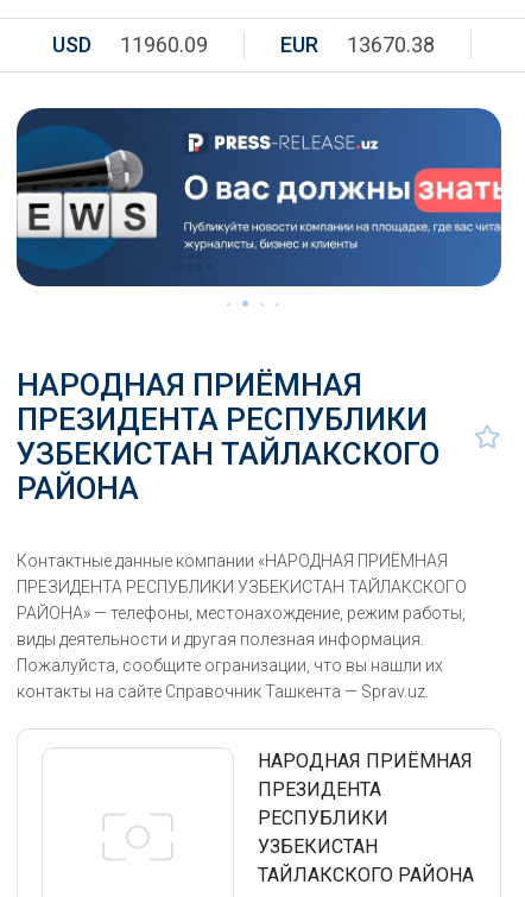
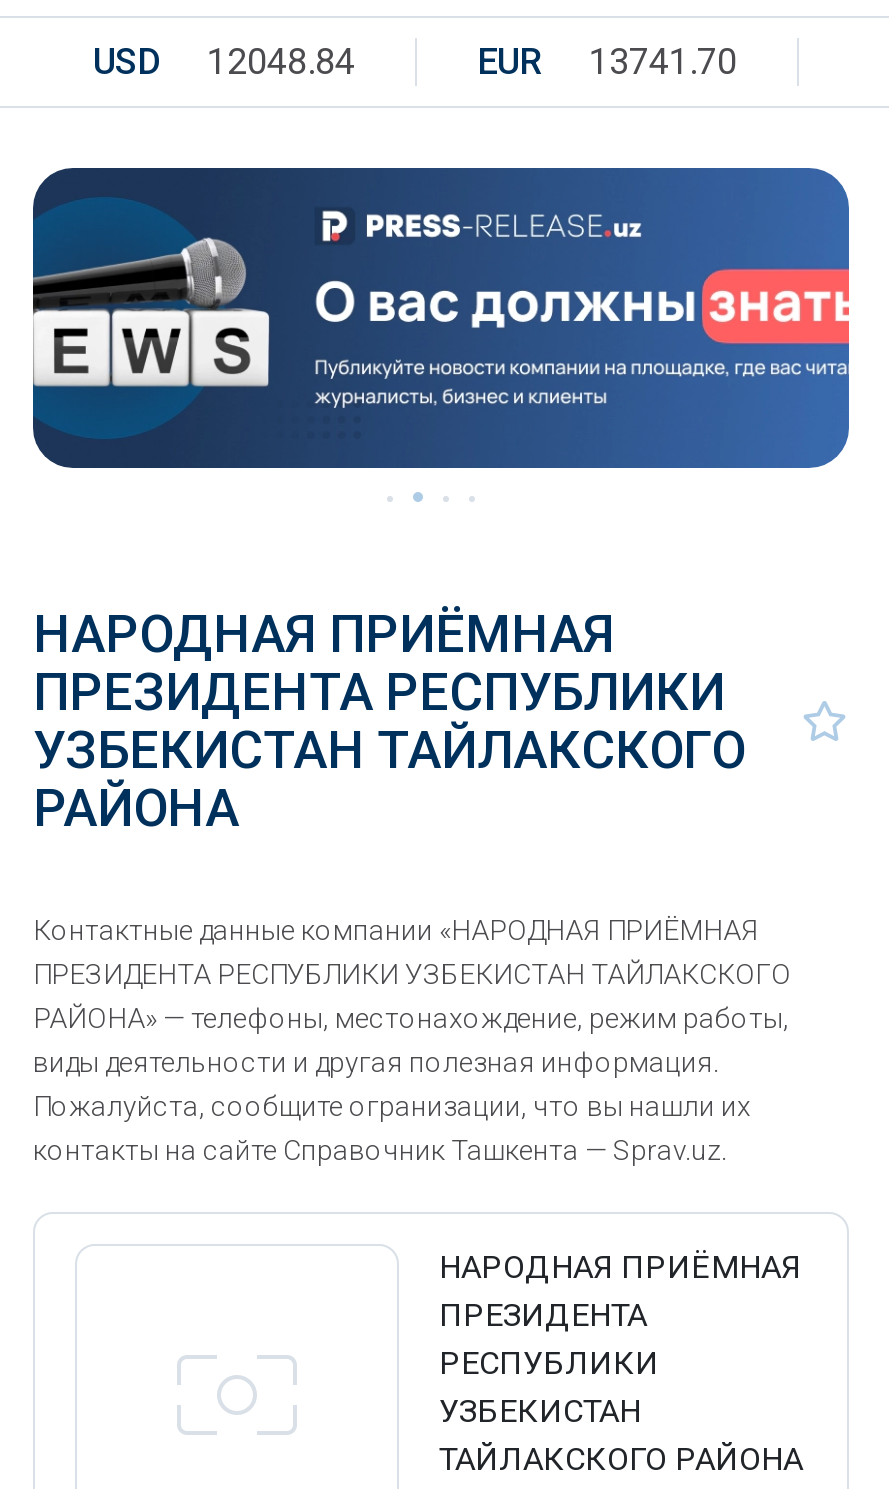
[52,32,208,57] USD 11960.09 -> [93,40,355,82] USD 12048.84
[280,32,435,57] EUR 13670.38 -> [477,40,737,82] EUR 13741.70

